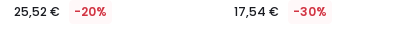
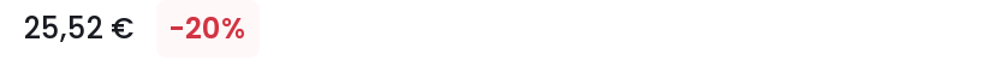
[234,3,327,20] 17,54 € | -30% -> none

